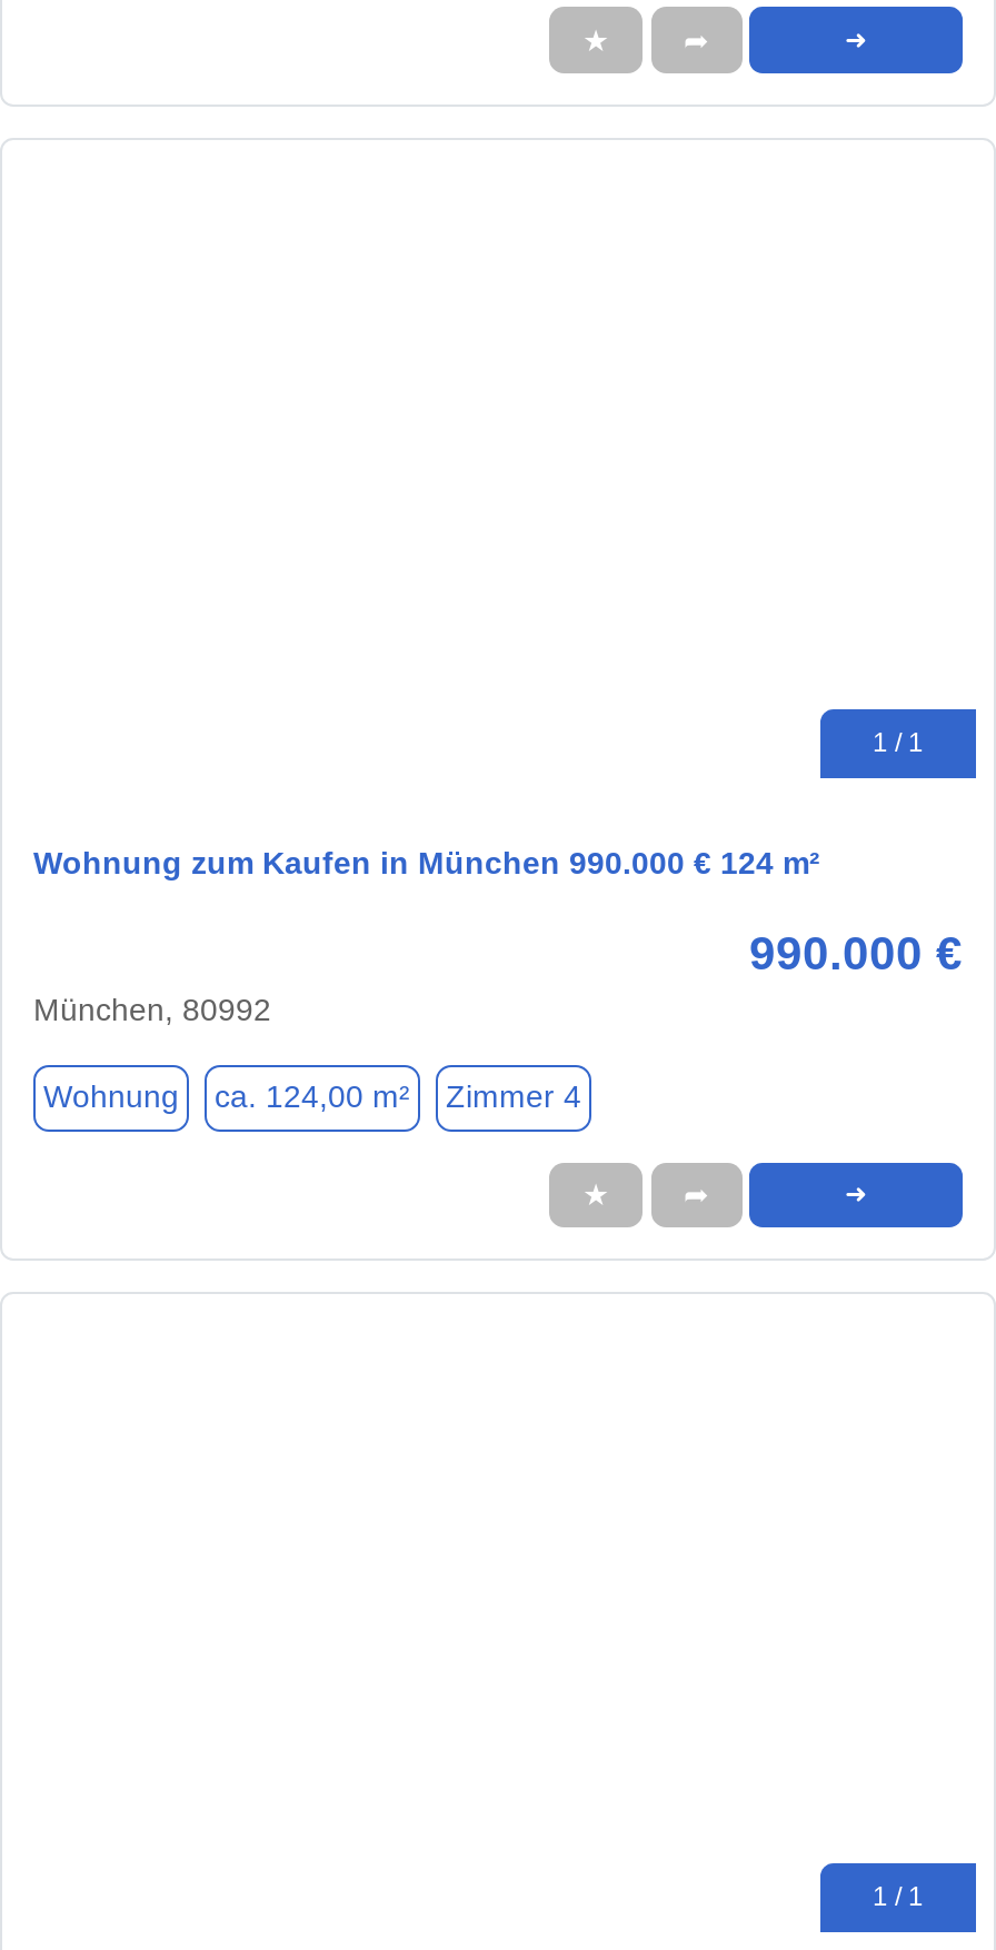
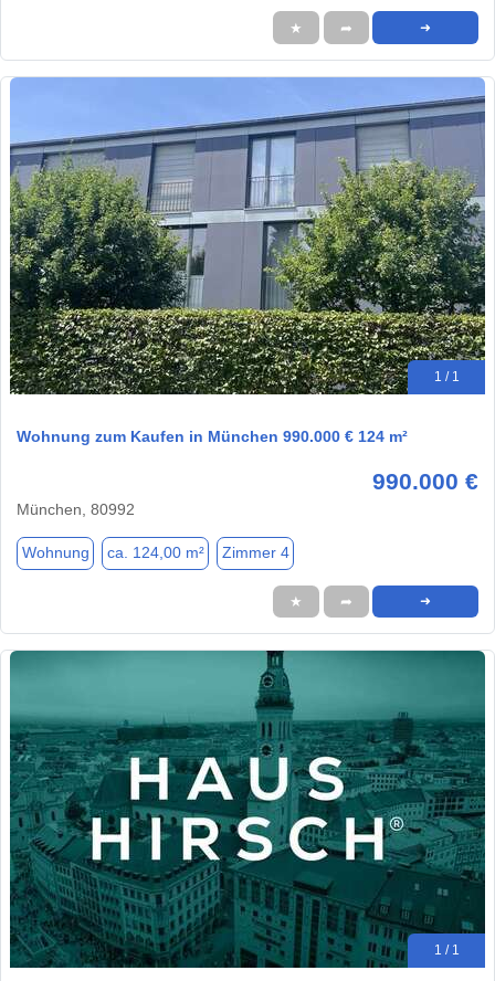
none -> [9,76,486,395] [image]
none -> [9,650,486,969] [image]

